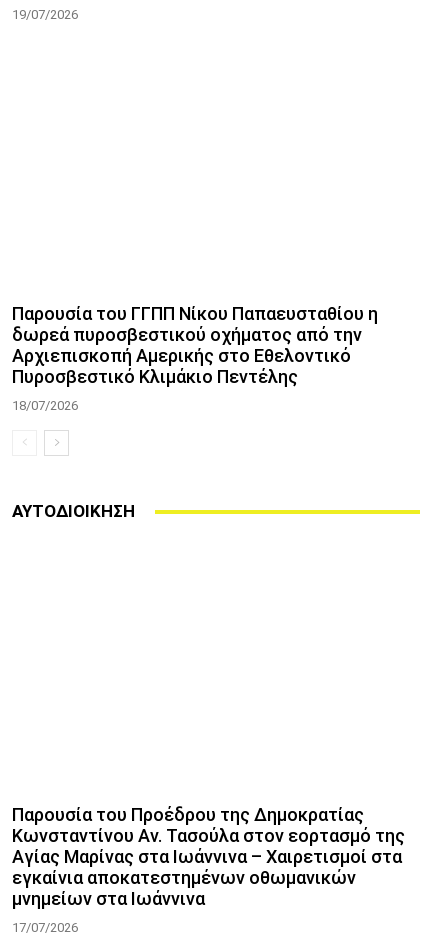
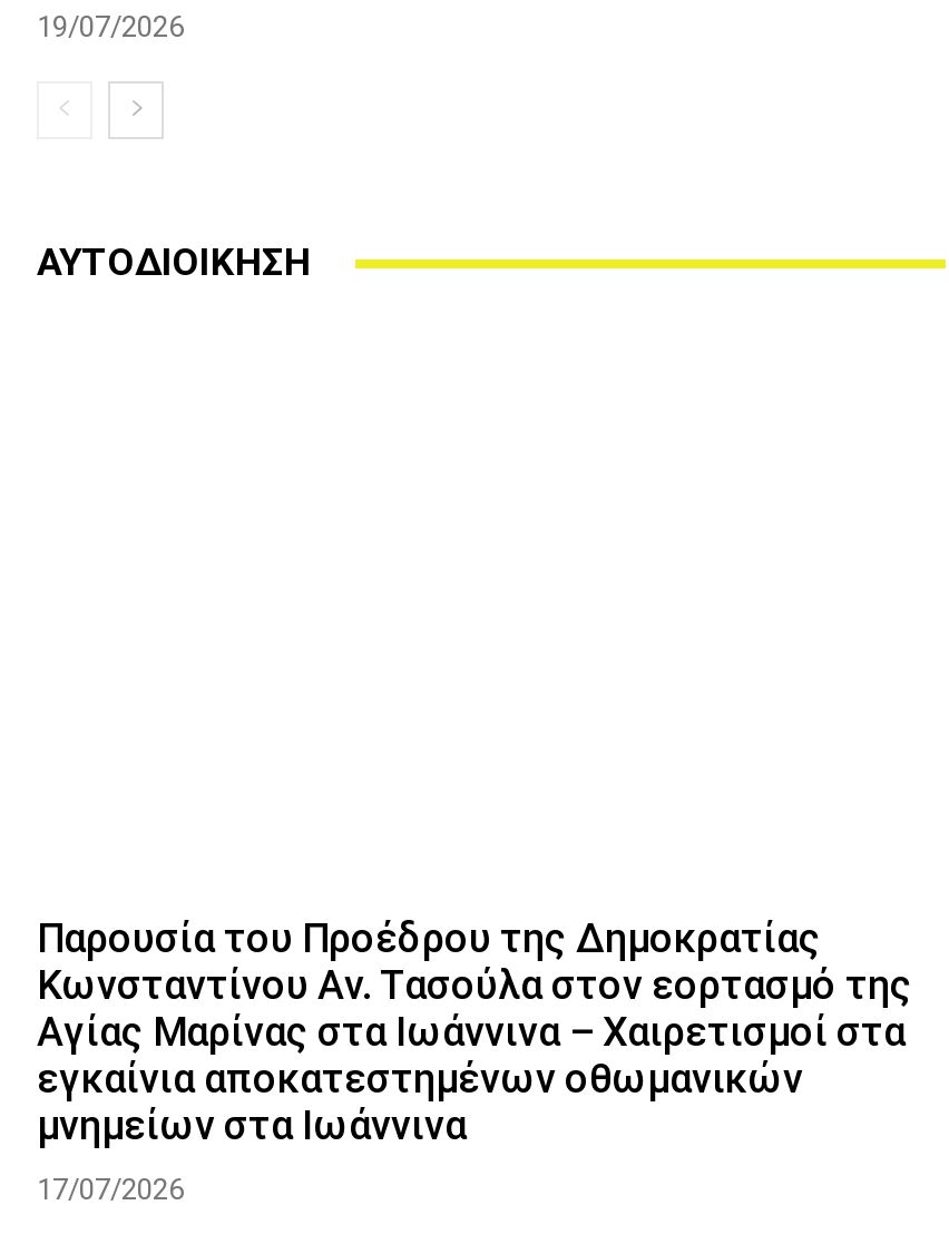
[12,303,378,413] Παρουσία του ΓΓΠΠ Νίκου Παπαευσταθίου η | δωρεά πυροσβεστικού οχήματος από την | Αρχιεπισκοπή Αμερικής στο Εθελοντικό | Πυροσβεστικό Κλιμάκιο Πεντέλης | 18/07/2026 -> none

